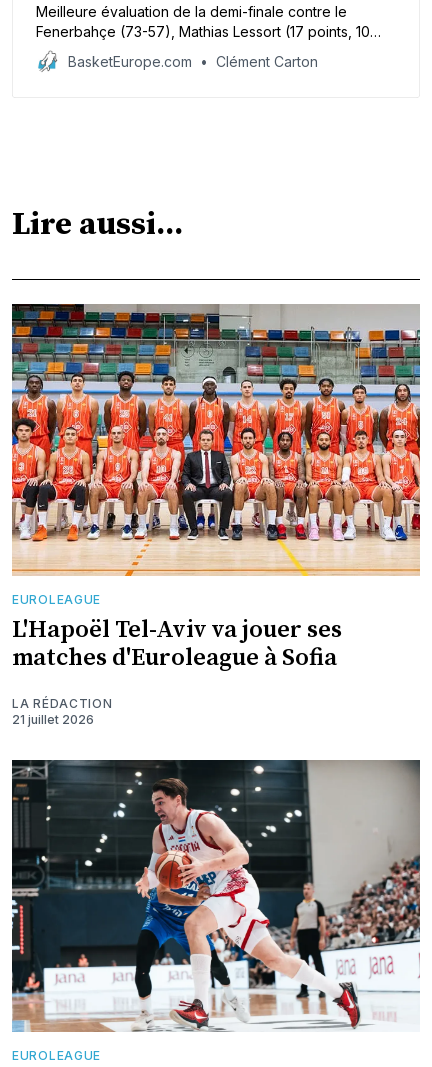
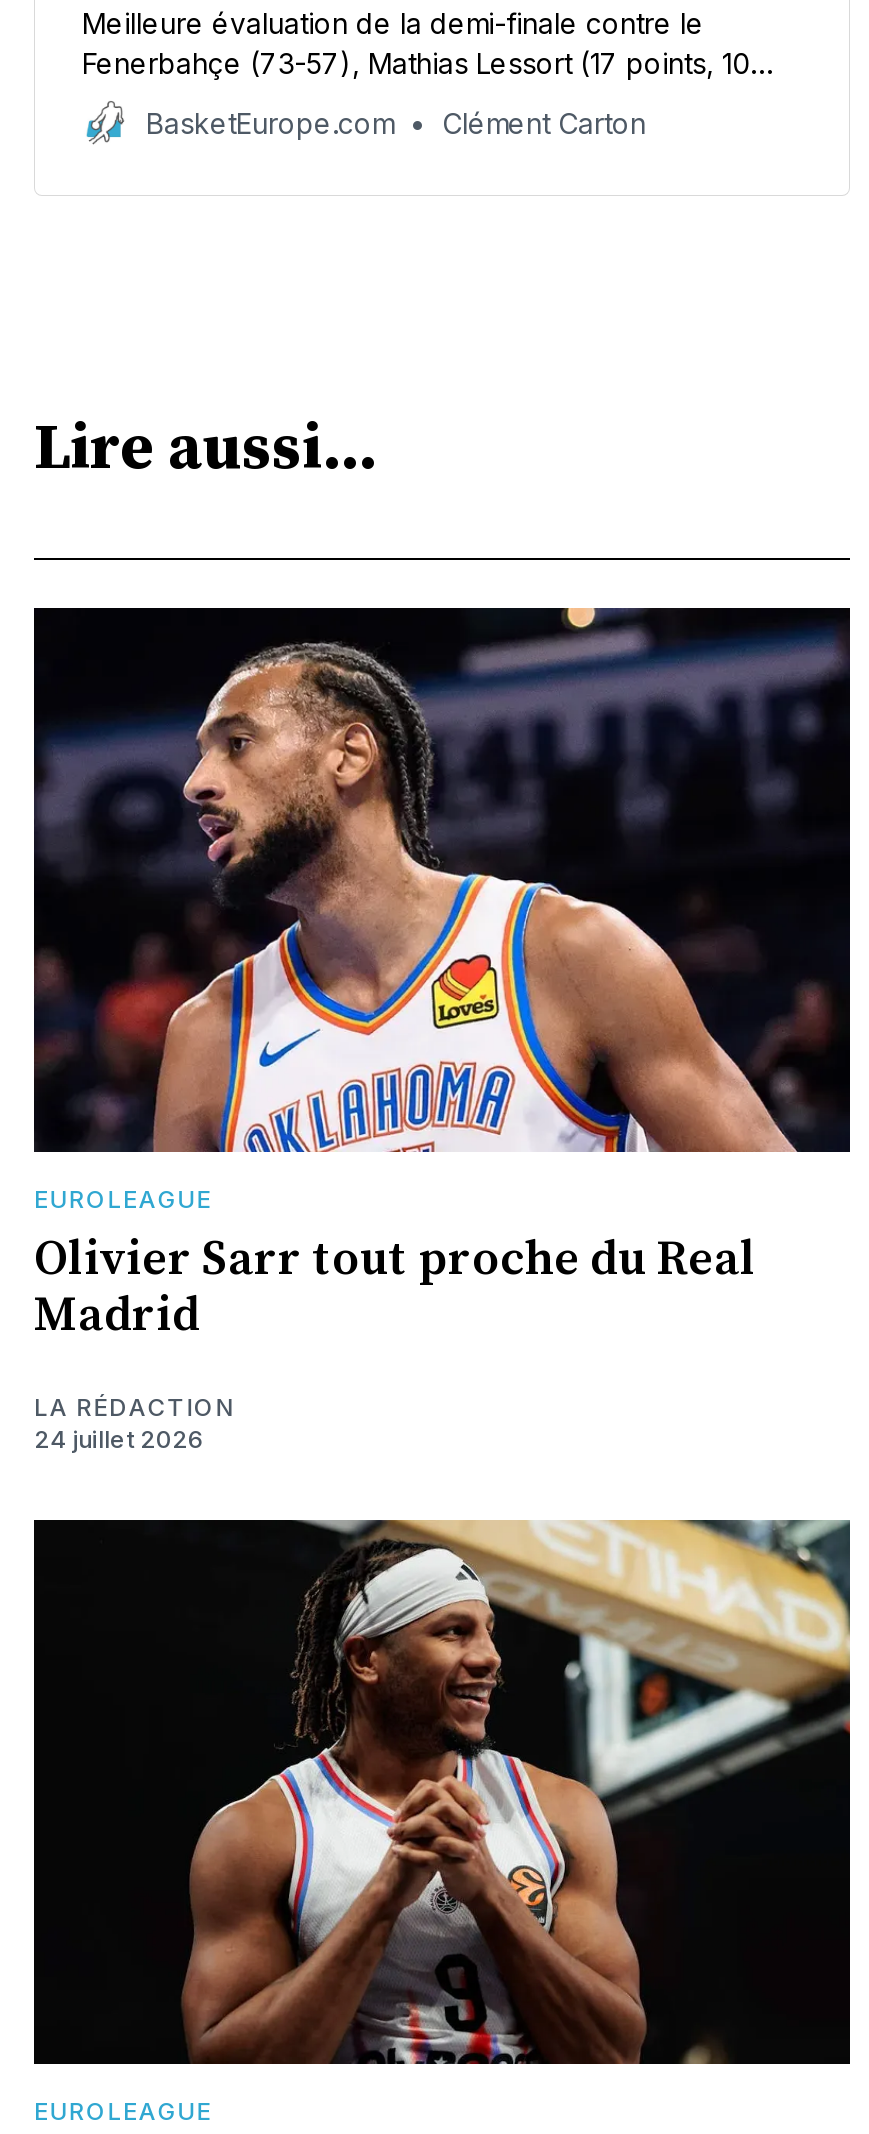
[11,303,421,673] [image] | L'Hapoël Tel-Aviv va jouer ses | matches d'Euroleague à Sofia -> [32,606,852,1347] [image] | Olivier Sarr tout proche du Real | Madrid
[12,712,94,727] 21 juillet 2026 -> [34,1425,204,1455] 24 juillet 2026
[11,759,421,1033] [image] -> [32,1518,852,2066] [image]

